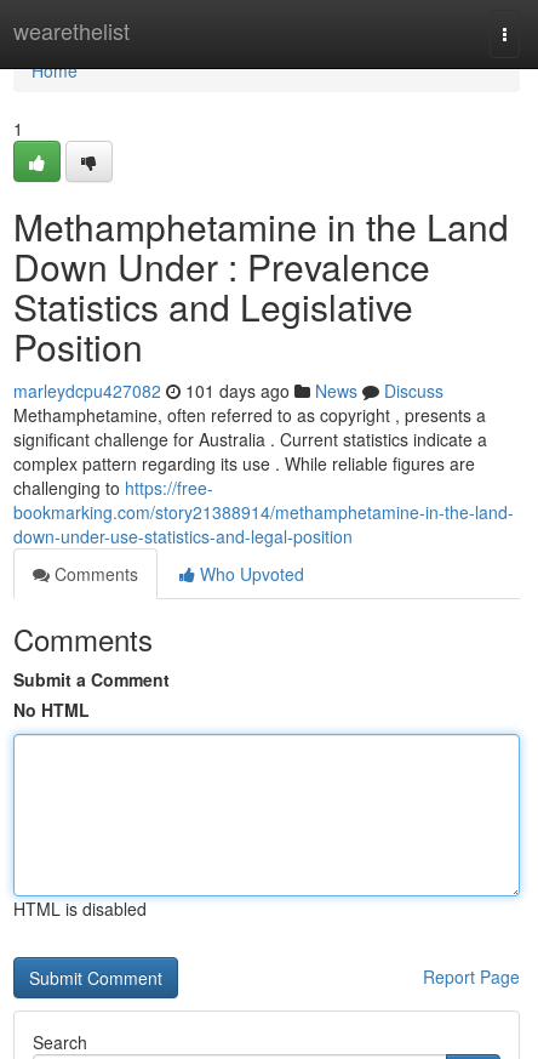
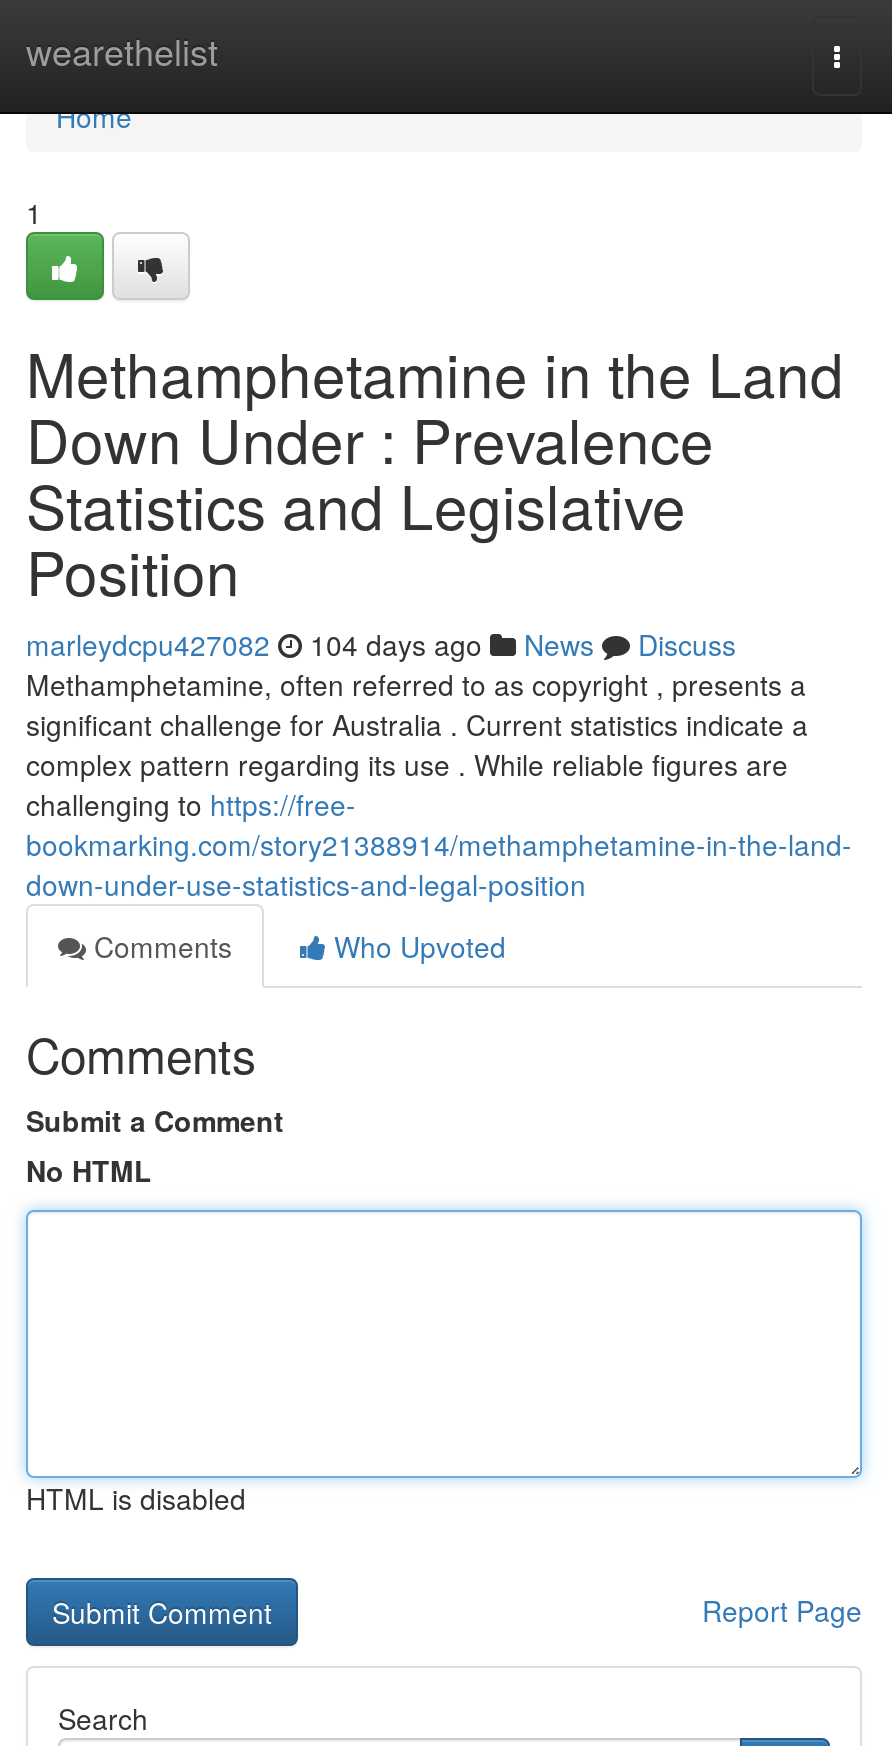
[13,378,443,403] marleydcpu427082 101 days ago News Discuss -> [26,624,736,664] marleydcpu427082 104 days ago News Discuss

